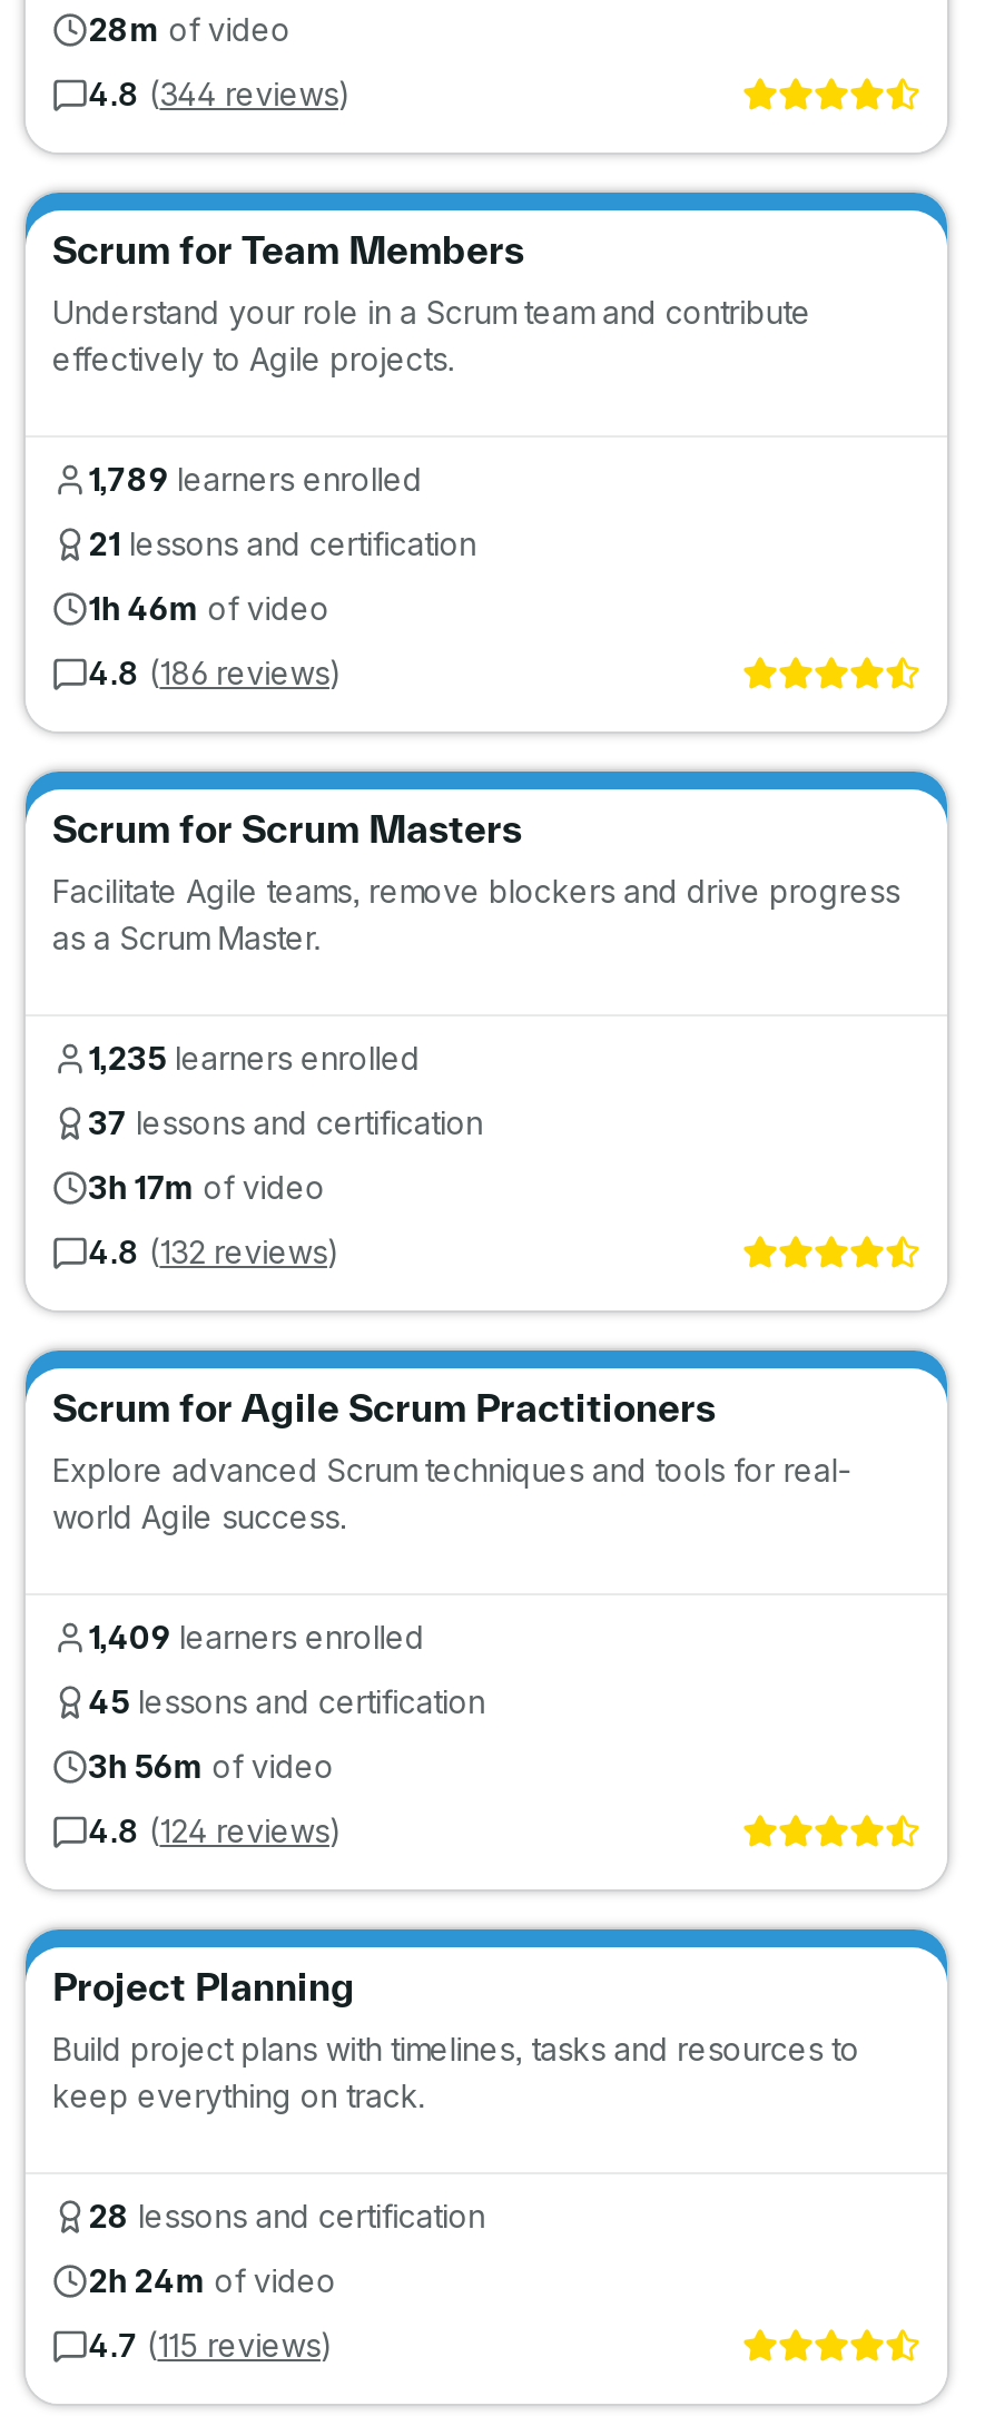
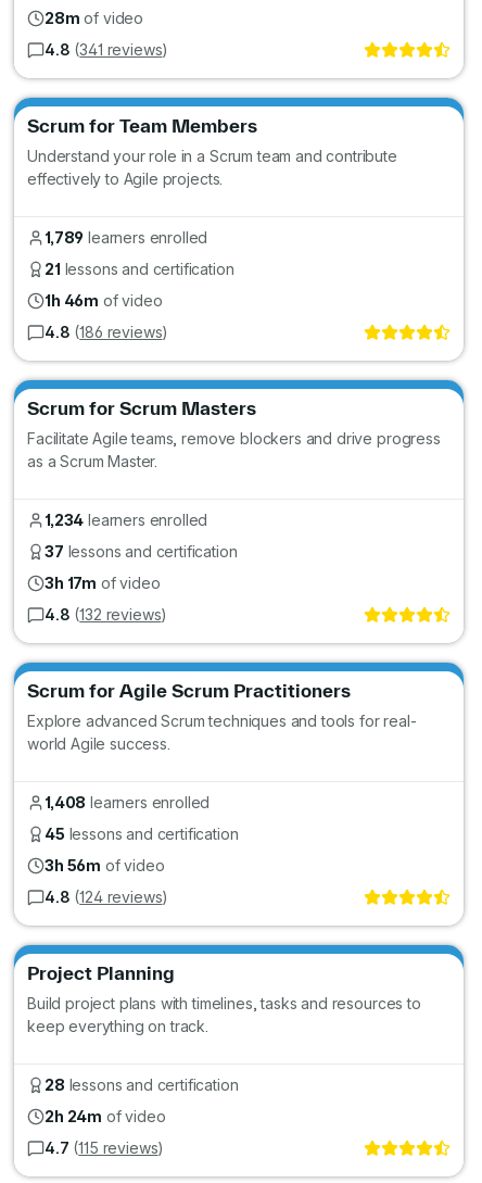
[88,75,351,112] 4.8 (344 reviews) -> [45,40,169,59] 4.8 (341 reviews)
[88,1039,420,1077] 1,235 learners enrolled -> [45,511,208,529] 1,234 learners enrolled
[88,1618,425,1656] 1,409 learners enrolled -> [45,793,210,811] 1,408 learners enrolled

